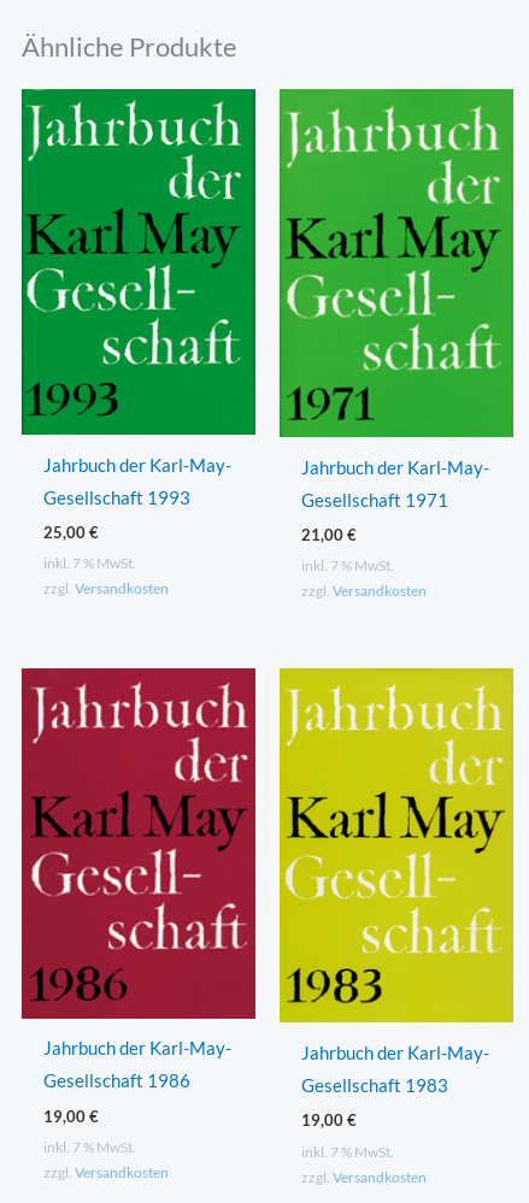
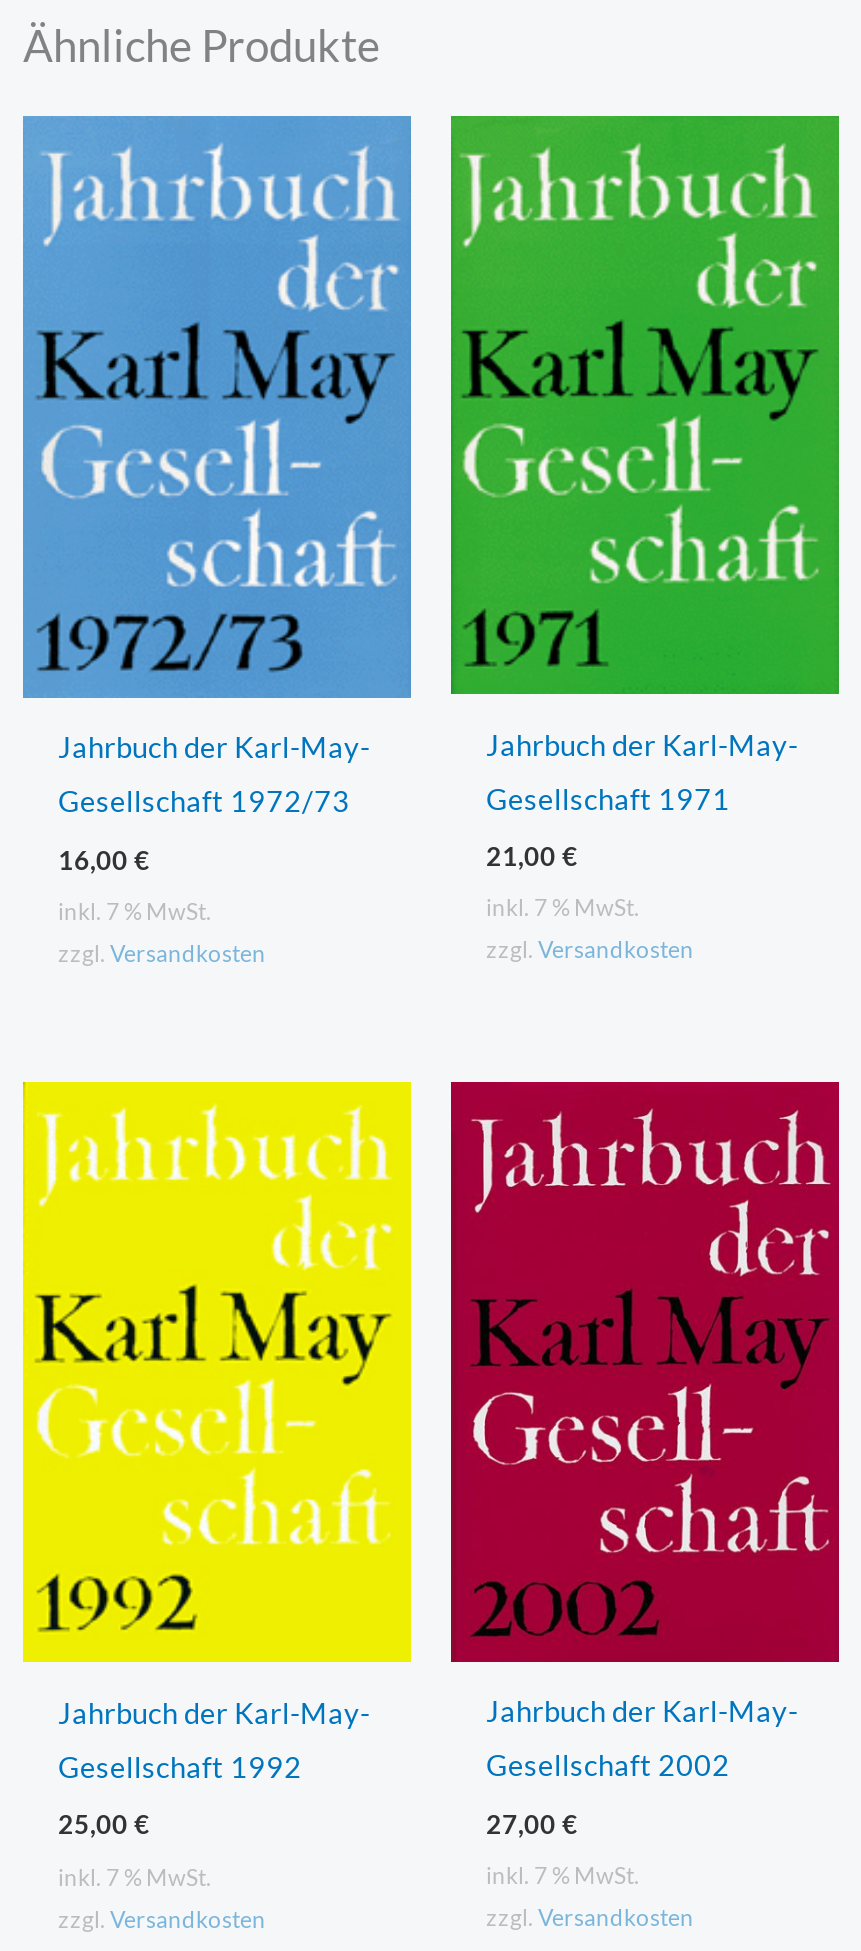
[20,88,257,436] [image] -> [21,114,413,700] [image]
[43,487,190,508] Gesellschaft 1993 -> [58,784,350,818] Gesellschaft 1972/73
[43,522,98,542] 25,00 € -> [58,843,150,875] 16,00 €
[20,667,257,1020] [image] -> [21,1080,413,1664] [image]
[278,667,515,1024] [image] -> [449,1080,841,1666] [image]
[43,1071,190,1091] Gesellschaft 1986 -> [58,1750,302,1784] Gesellschaft 1992
[301,1075,448,1096] Gesellschaft 1983 -> [486,1749,730,1783] Gesellschaft 2002
[43,1106,98,1126] 19,00 € -> [58,1809,150,1841] 25,00 €
[301,1111,356,1130] 19,00 € -> [486,1807,578,1839] 27,00 €

